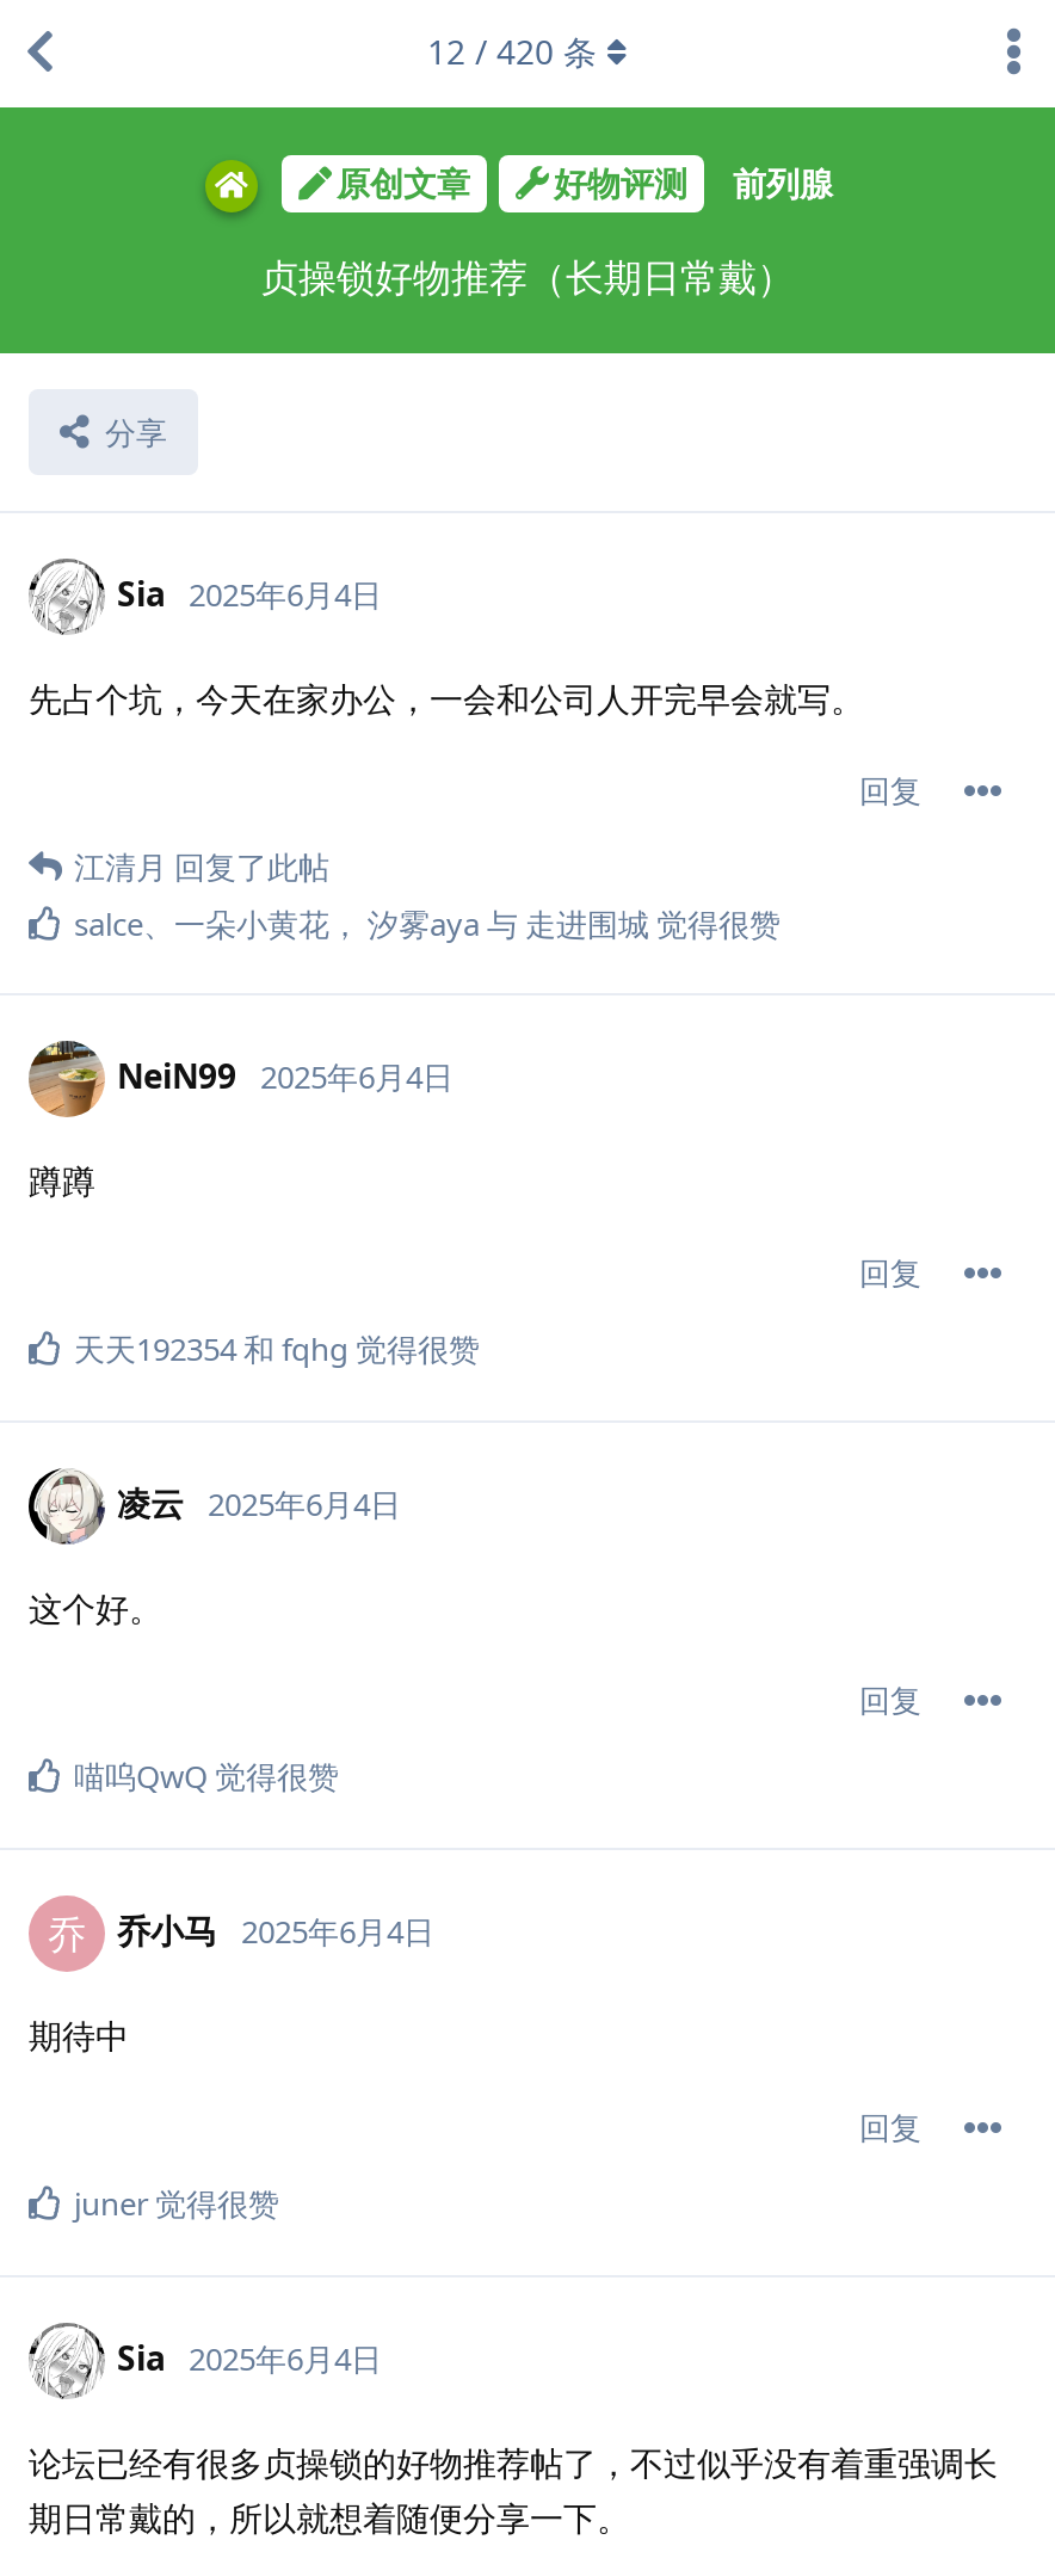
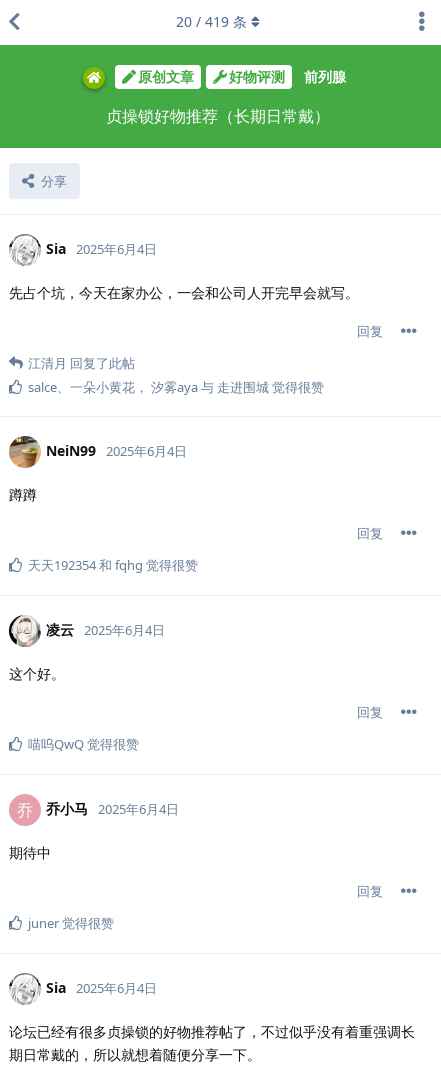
[427,29,597,74] 12 / 420条 -> [176,12,247,31] 20 / 419条

